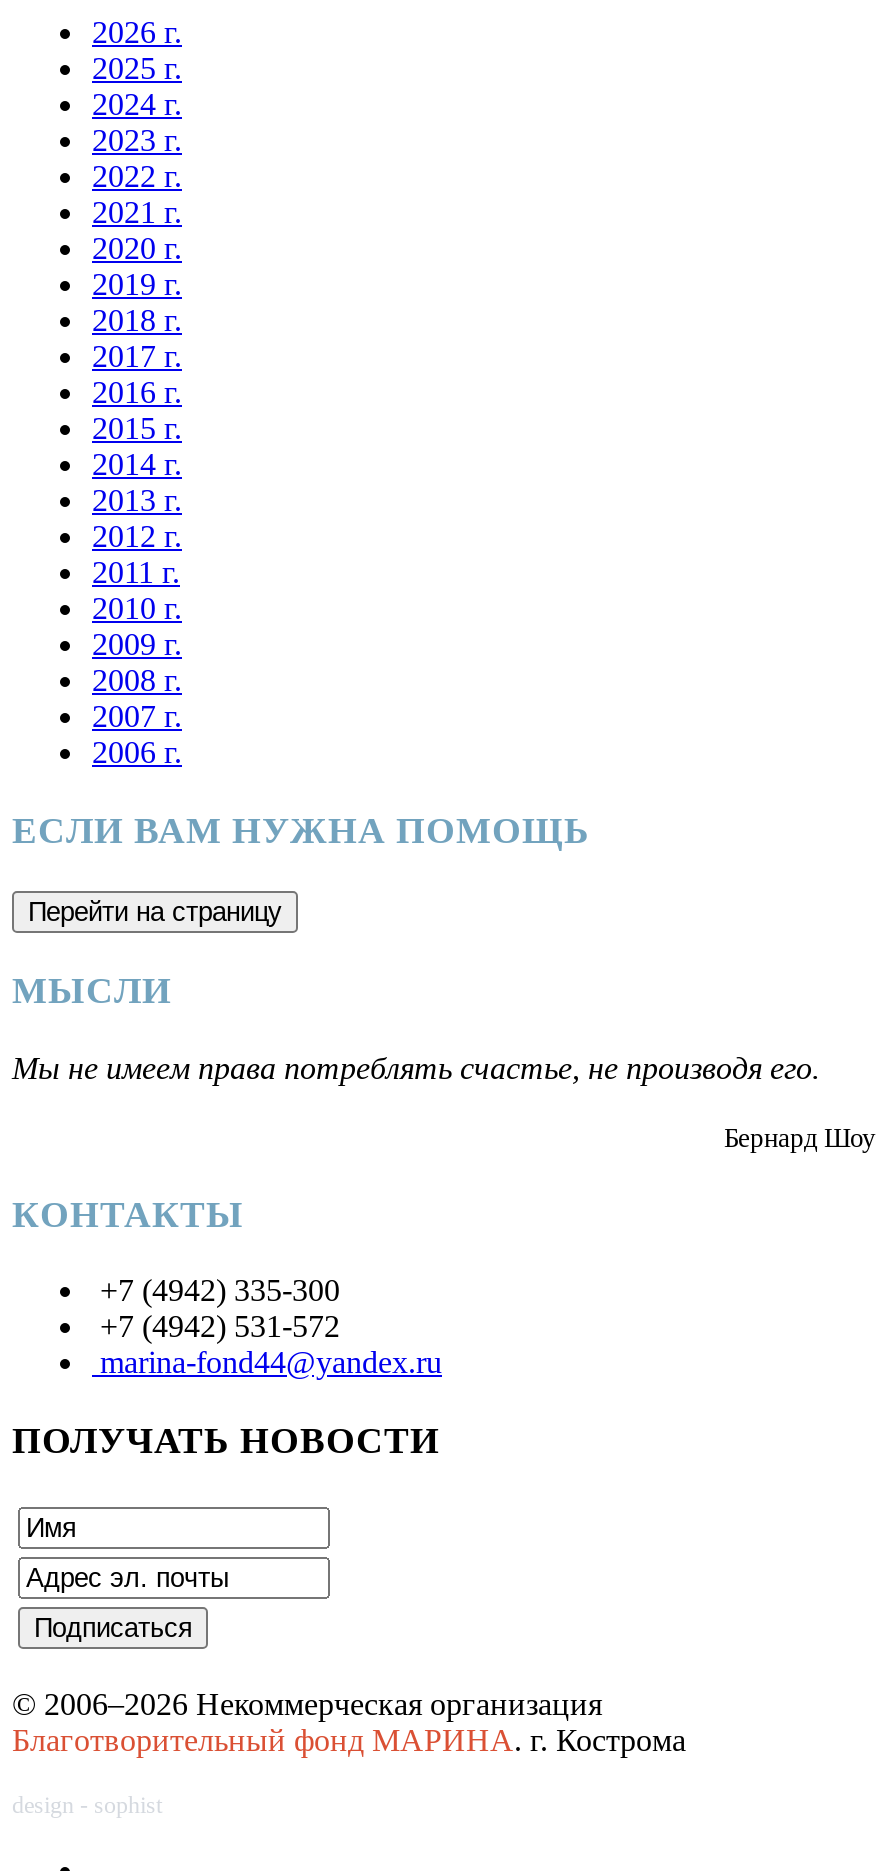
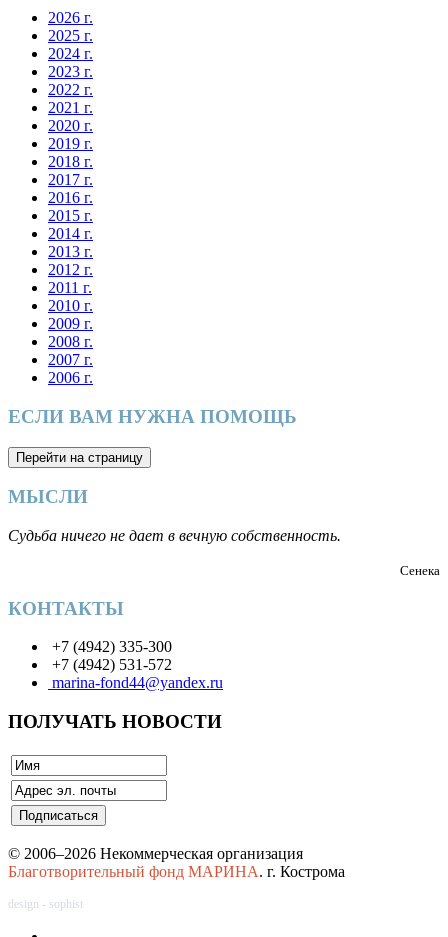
[12,1051,820,1085] Мы не имеем права потреблять счастье, не производя его. -> [8,527,341,544] Судьба ничего не дает в вечную собственность.
[724,1123,876,1153] Бернард Шоу -> [400,563,440,578] Сенека

